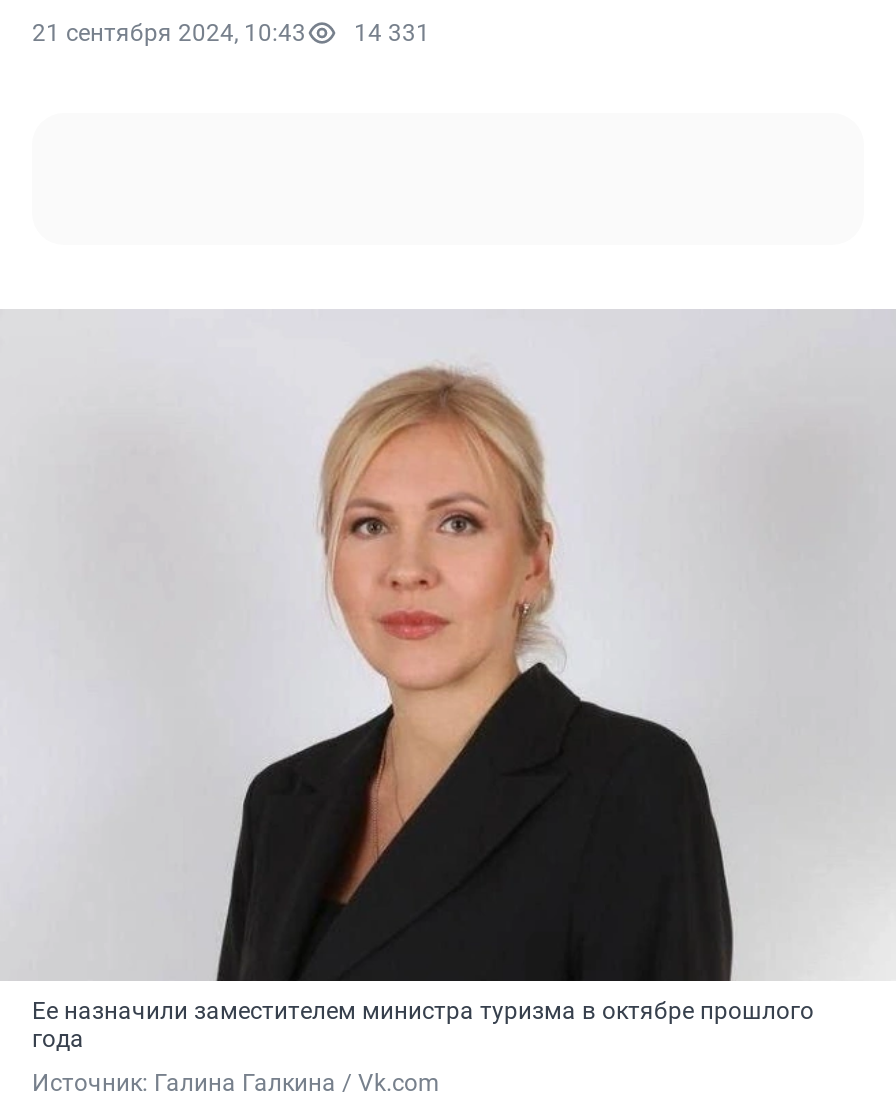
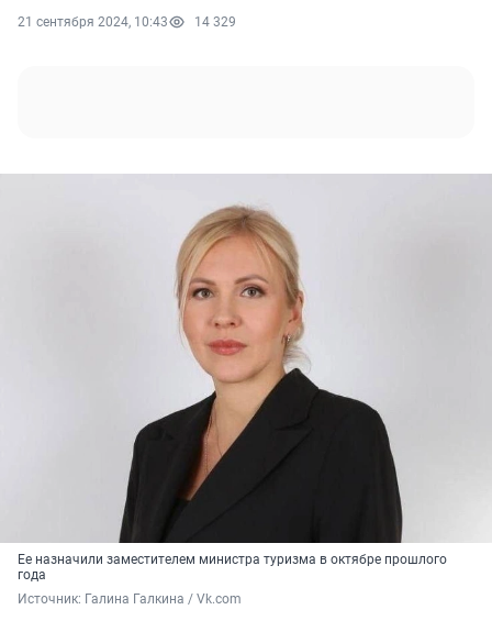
[32,19,430,47] 21 сентября 2024, 10:43 14 331 -> [18,14,236,30] 21 сентября 2024, 10:43 14 329

